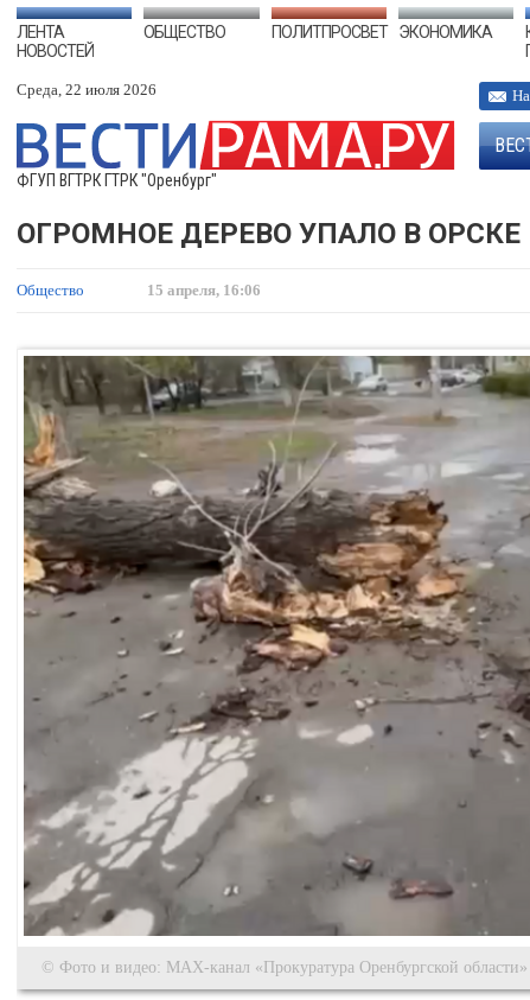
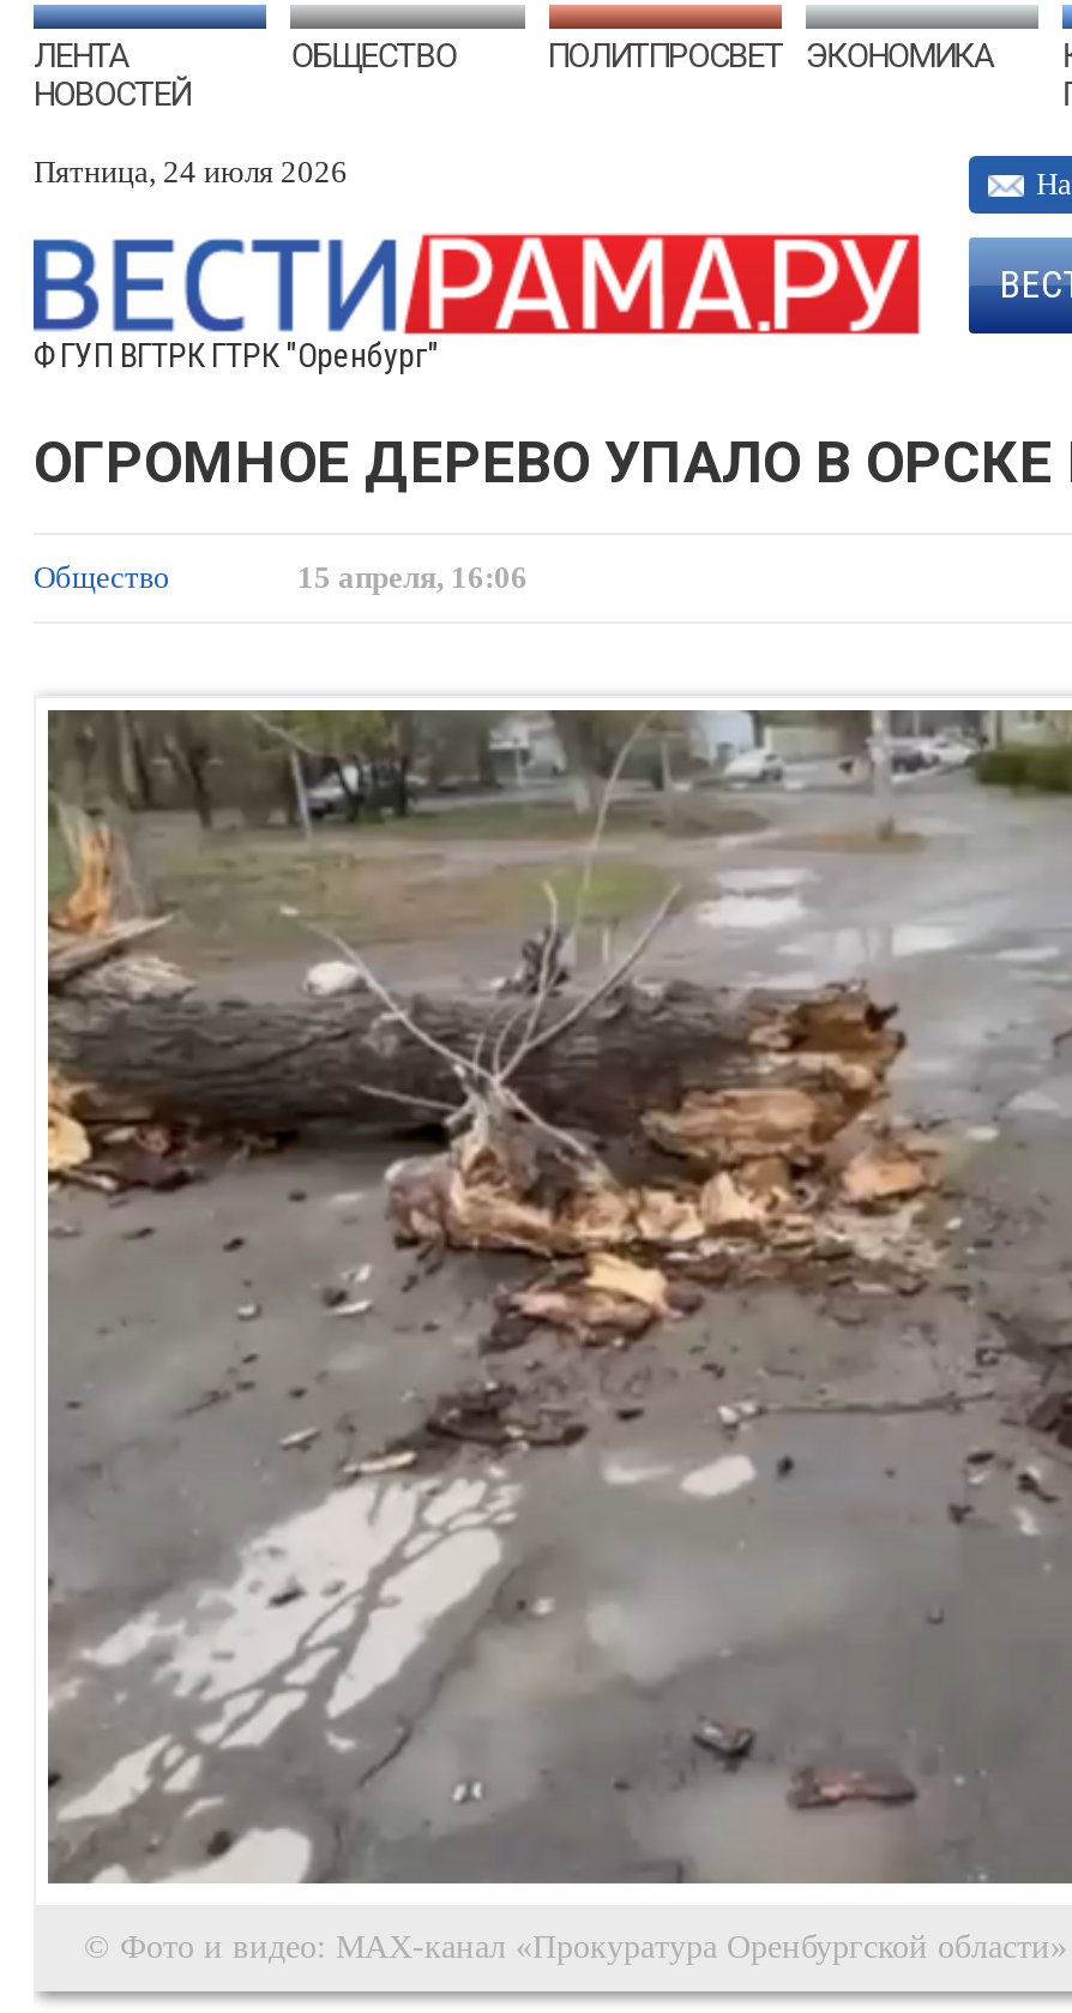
[17,81,157,98] Среда, 22 июля 2026 -> [34,154,348,190] Пятница, 24 июля 2026

